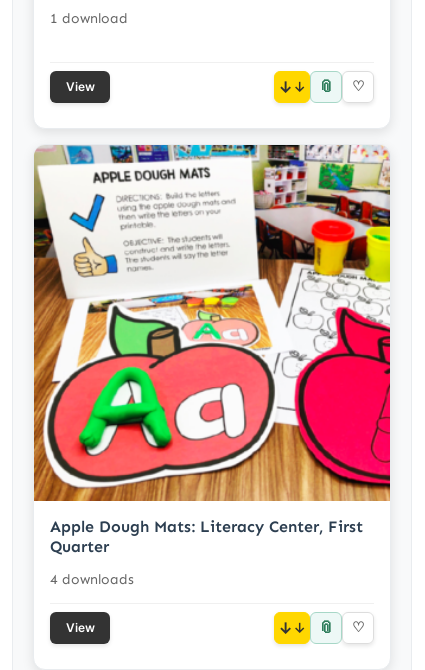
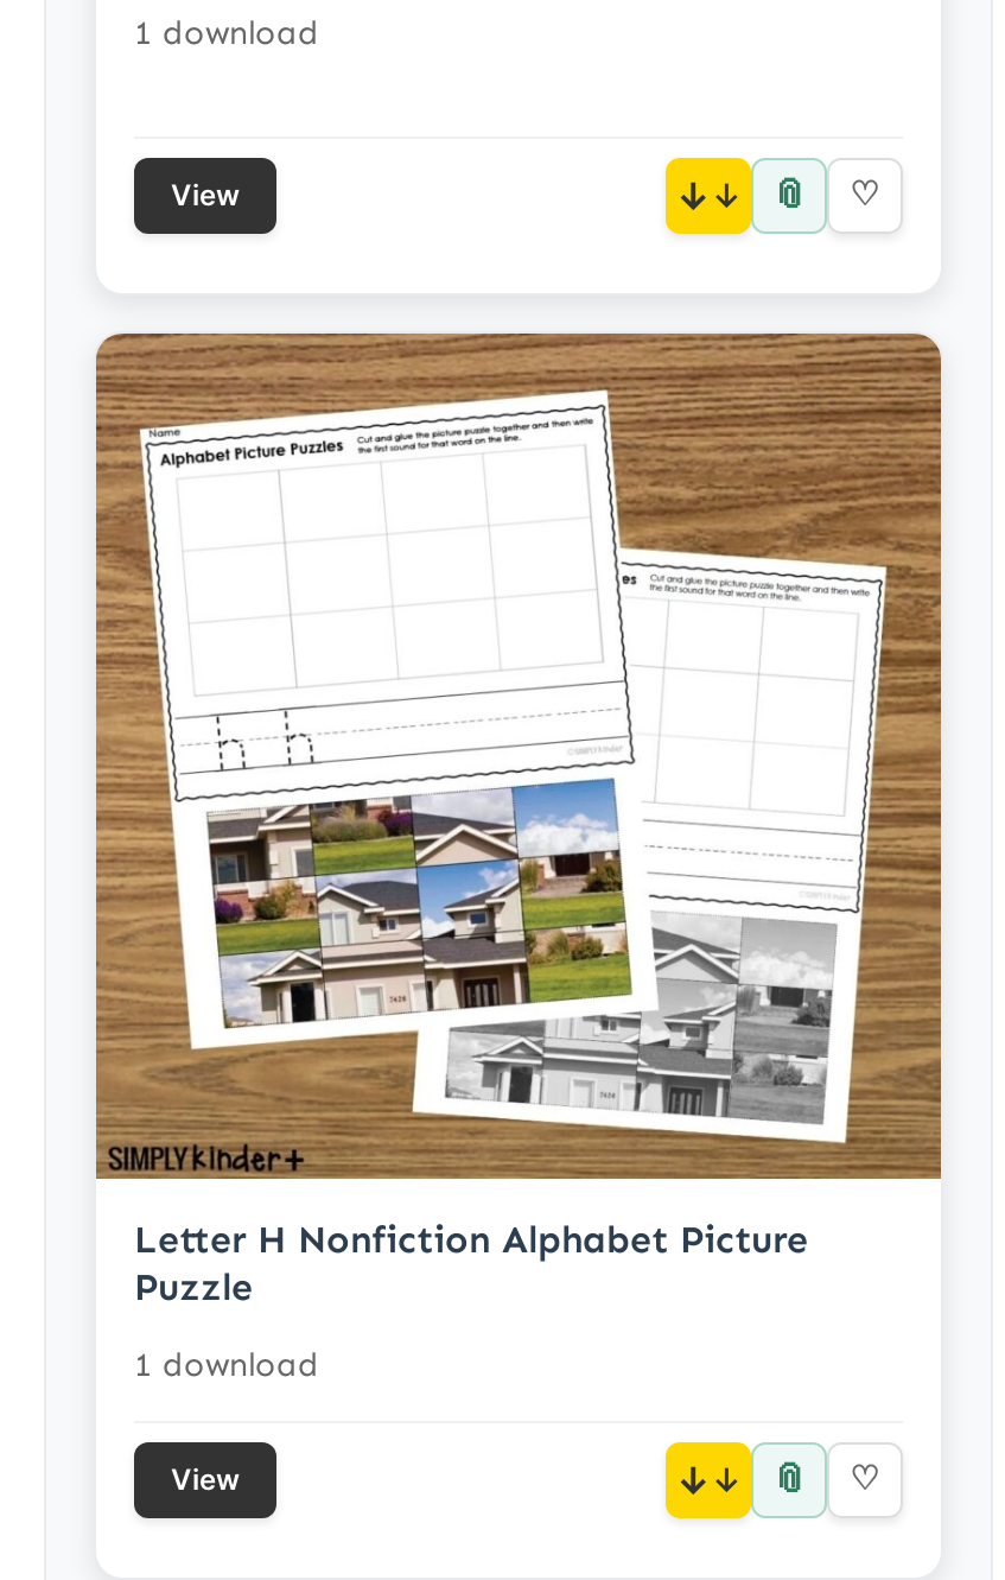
[33,144,391,556] [image] | Apple Dough Mats: Literacy Center, First | Quarter -> [94,331,943,1309] [image] | Letter H Nonfiction Alphabet Picture | Puzzle
[50,571,134,588] 4 downloads -> [134,1344,319,1385] 1 download

